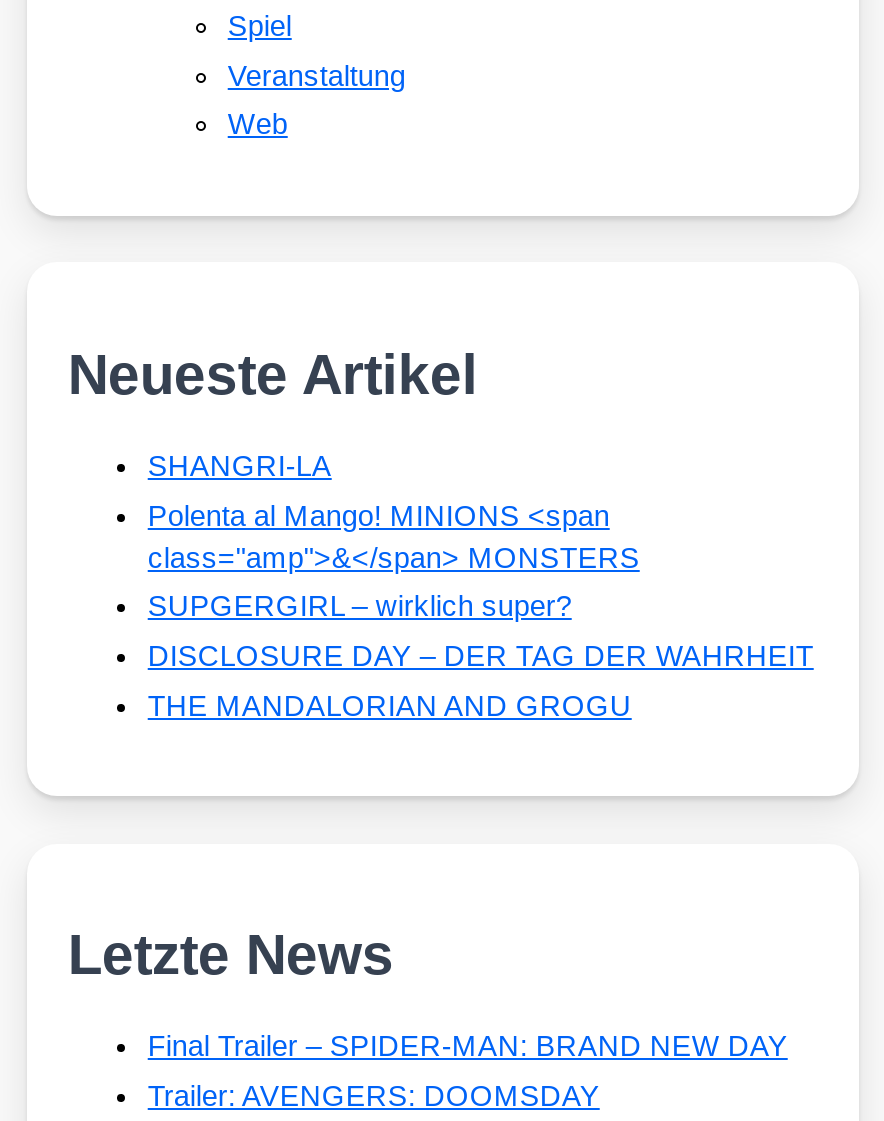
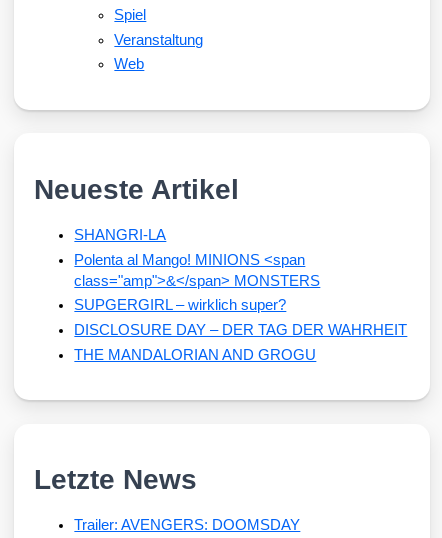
[148,1031,788,1063] Final Trailer – SPIDER-MAN: BRAND NEW DAY -> none

